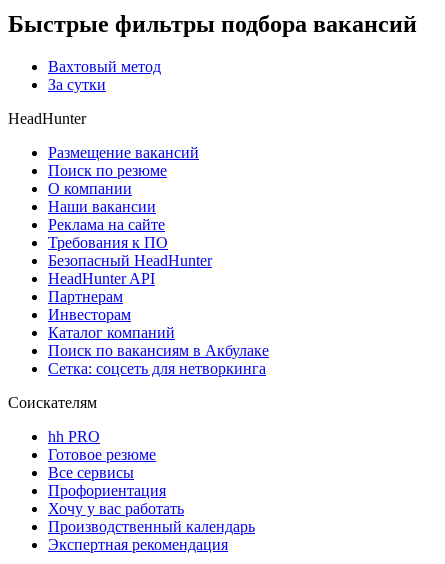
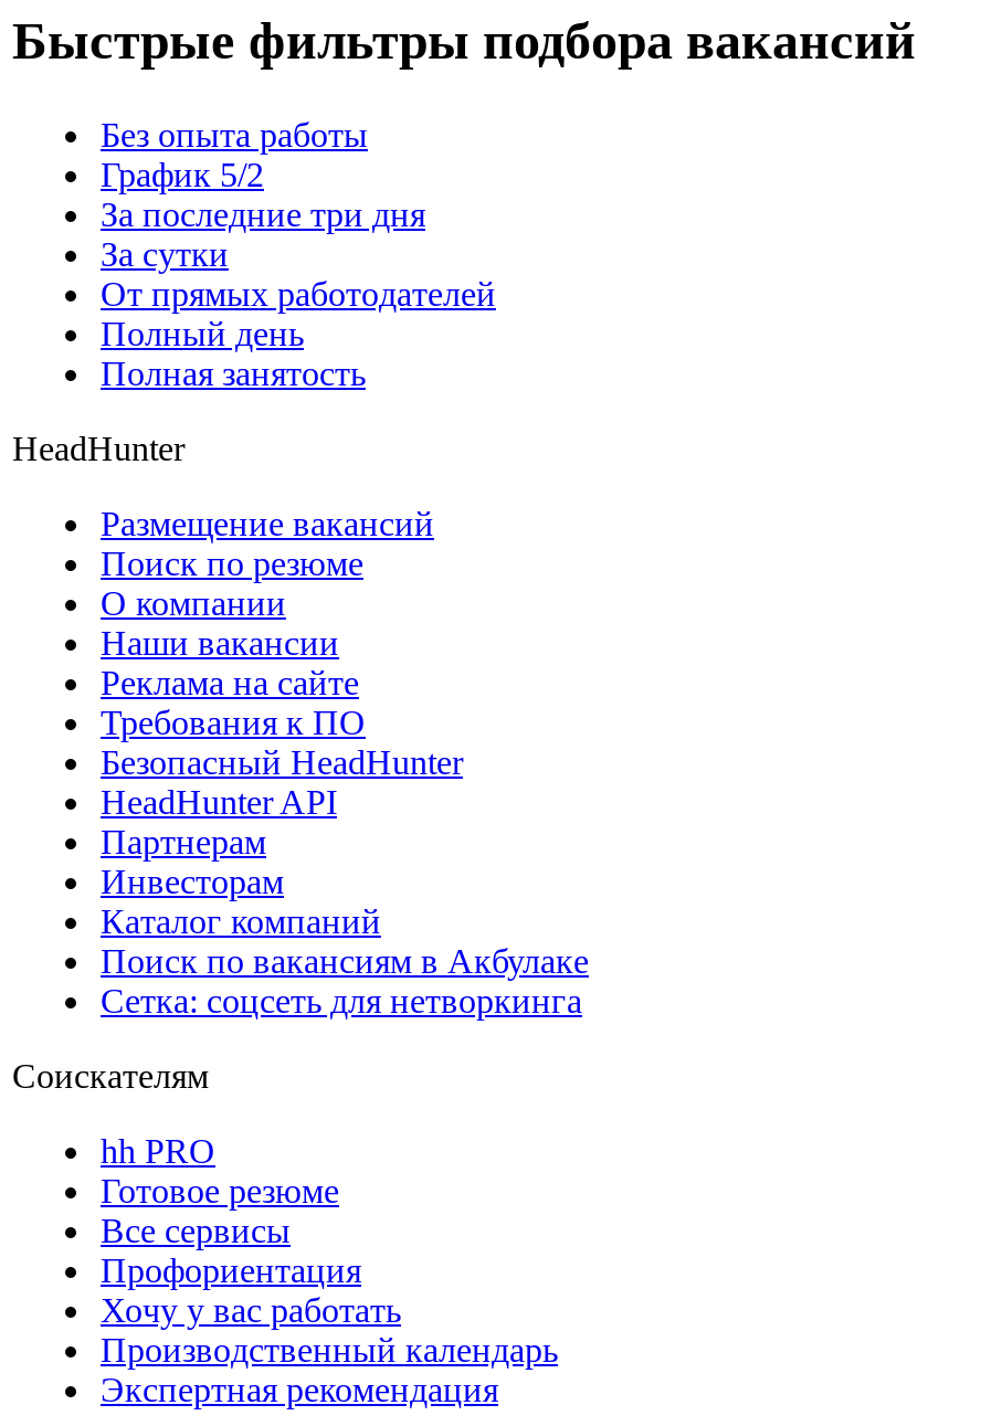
[48,58,161,75] Вахтовый метод -> [101,116,425,233] Без опыта работы | График 5/2 | За последние три дня
none -> [101,275,496,392] От прямых работодателей | Полный день | Полная занятость

